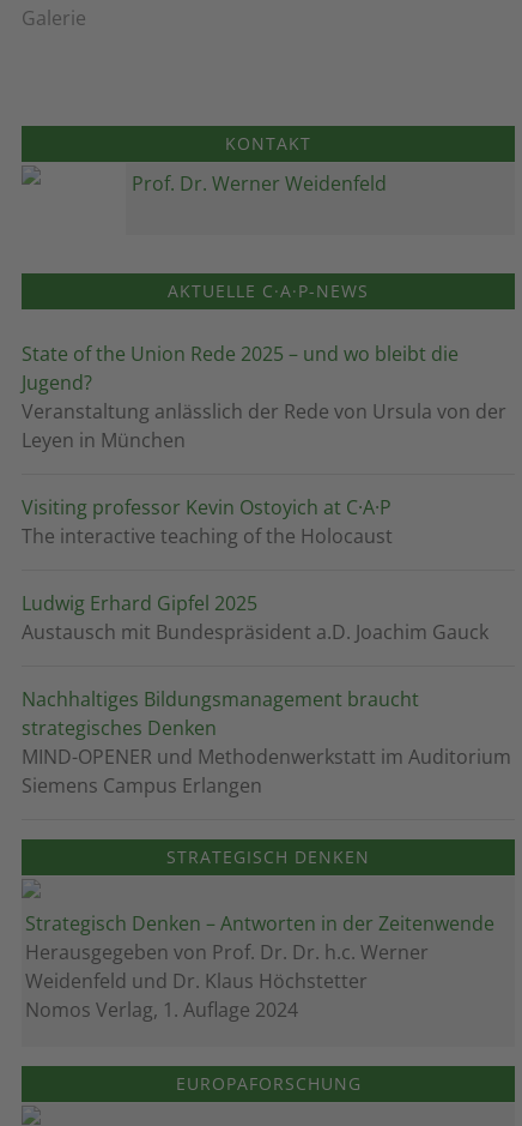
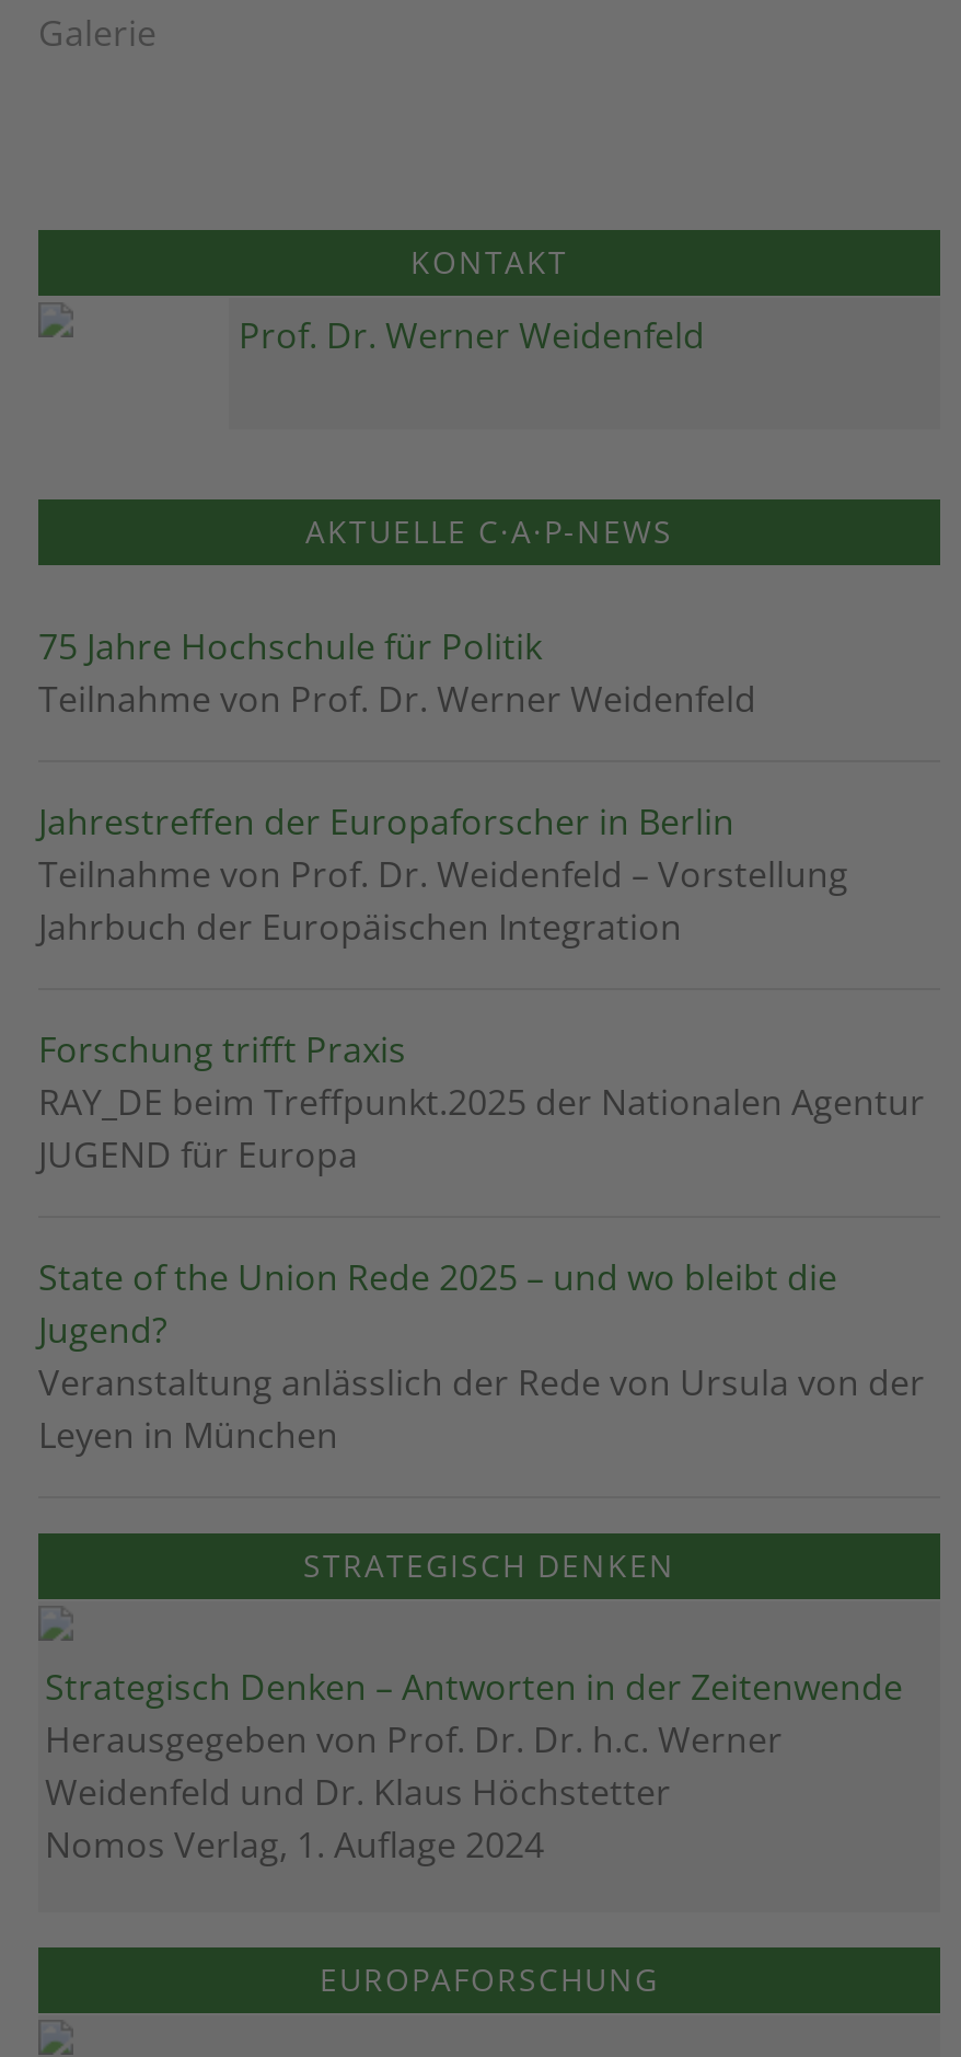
none -> [38,622,925,1179] 75 Jahre Hochschule für Politik | Teilnahme von Prof. Dr. Werner Weidenfeld | Jahrestreffen der Europaforscher in Berlin | Teilnahme von Prof. Dr. Weidenfeld – Vorstellung | Jahrbuch der Europäischen Integration | Forschung trifft Praxis | RAY_DE beim Treffpunkt.2025 der Nationalen Agentur | JUGEND für Europa
moved [22,341,506,453] -> [38,1253,925,1459]: State of the Union Rede 2025 – und wo bleibt die | Jugend? | Veranstaltung anlässlich der Rede von Ursula von der | Leyen in München
[22,494,511,799] Visiting professor Kevin Ostoyich at C·A·P | The interactive teaching of the Holocaust | Ludwig Erhard Gipfel 2025 | Austausch mit Bundespräsident a.D. Joachim Gauck | Nachhaltiges Bildungsmanagement braucht | strategisches Denken | MIND-OPENER und Methodenwerkstatt im Auditorium | Siemens Campus Erlangen -> none

